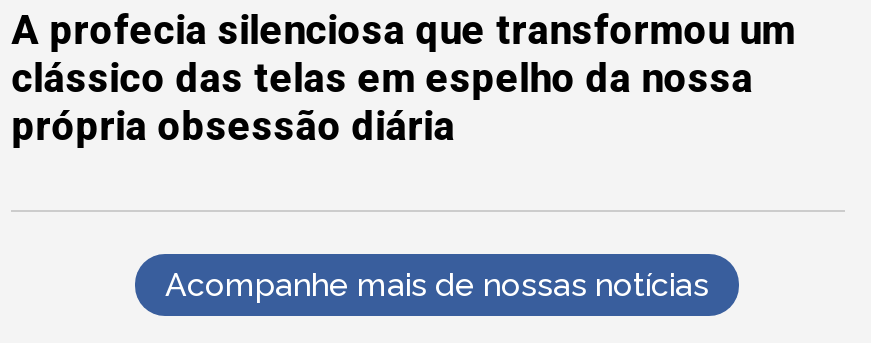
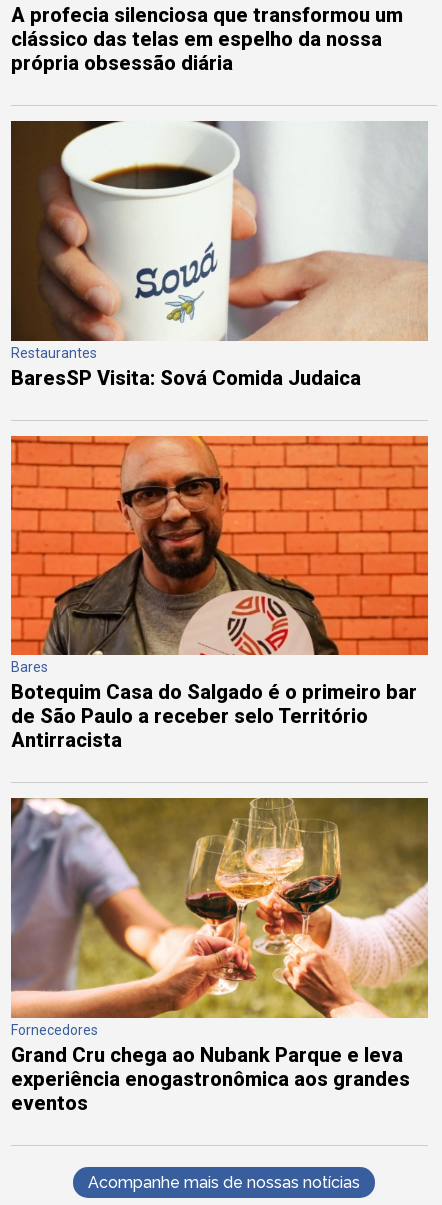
none -> [10,120,429,390] [image] | Restaurantes | BaresSP Visita: Sová Comida Judaica
none -> [10,435,429,752] [image] | Bares | Botequim Casa do Salgado é o primeiro bar | de São Paulo a receber selo Território | Antirracista
none -> [10,797,429,1115] [image] | Fornecedores | Grand Cru chega ao Nubank Parque e leva | experiência enogastronômica aos grandes | eventos

